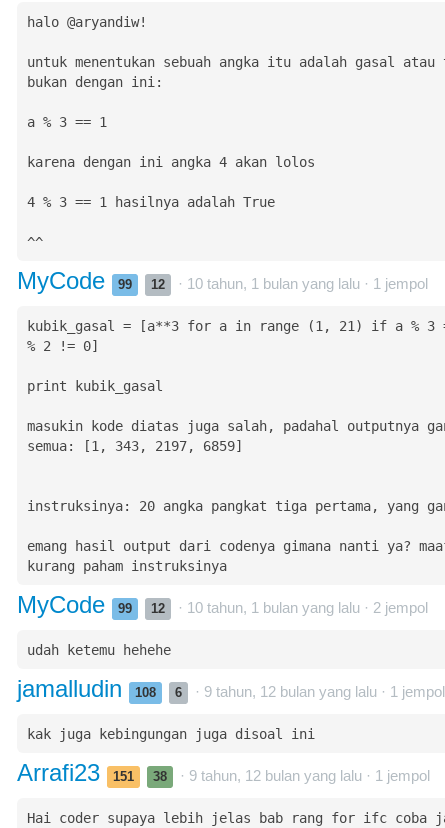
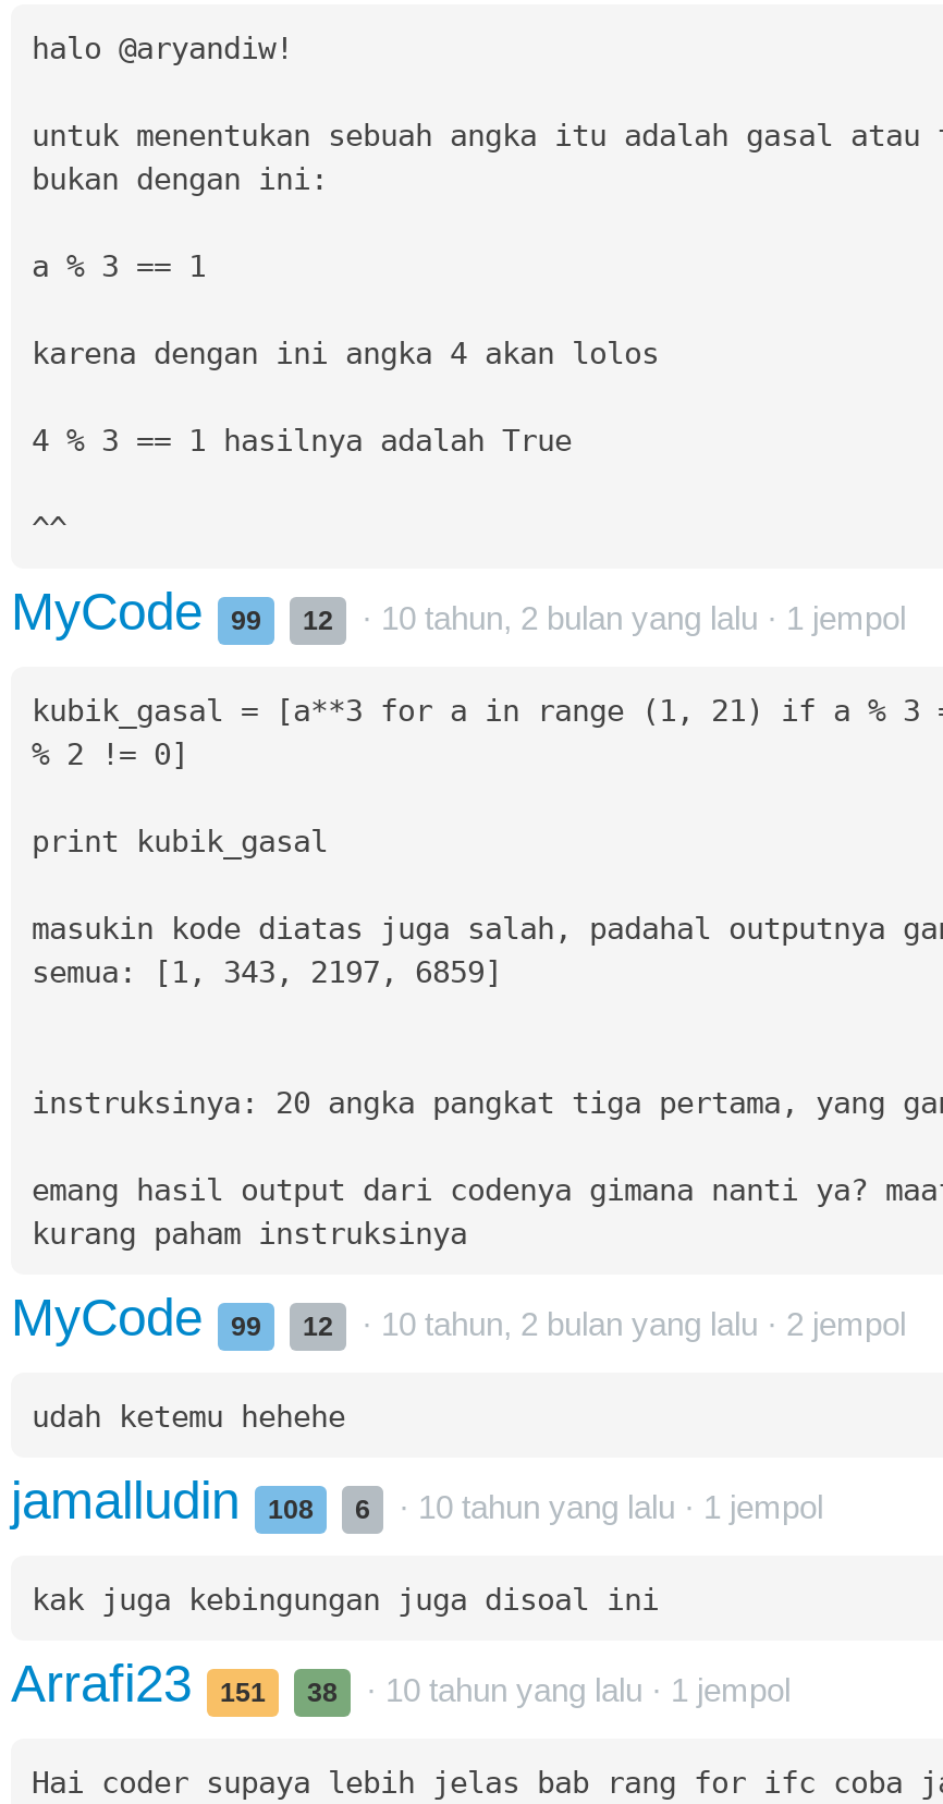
[178,275,428,292] · 10 tahun, 1 bulan yang lalu · 1 jempol -> [362,599,906,636] · 10 tahun, 2 bulan yang lalu · 1 jempol
[178,599,428,616] · 10 tahun, 1 bulan yang lalu · 2 jempol -> [362,1305,906,1342] · 10 tahun, 2 bulan yang lalu · 2 jempol
[195,683,445,700] · 9 tahun, 12 bulan yang lalu · 1 jempol -> [399,1488,823,1525] · 10 tahun yang lalu · 1 jempol
[180,767,430,784] · 9 tahun, 12 bulan yang lalu · 1 jempol -> [366,1671,791,1708] · 10 tahun yang lalu · 1 jempol

